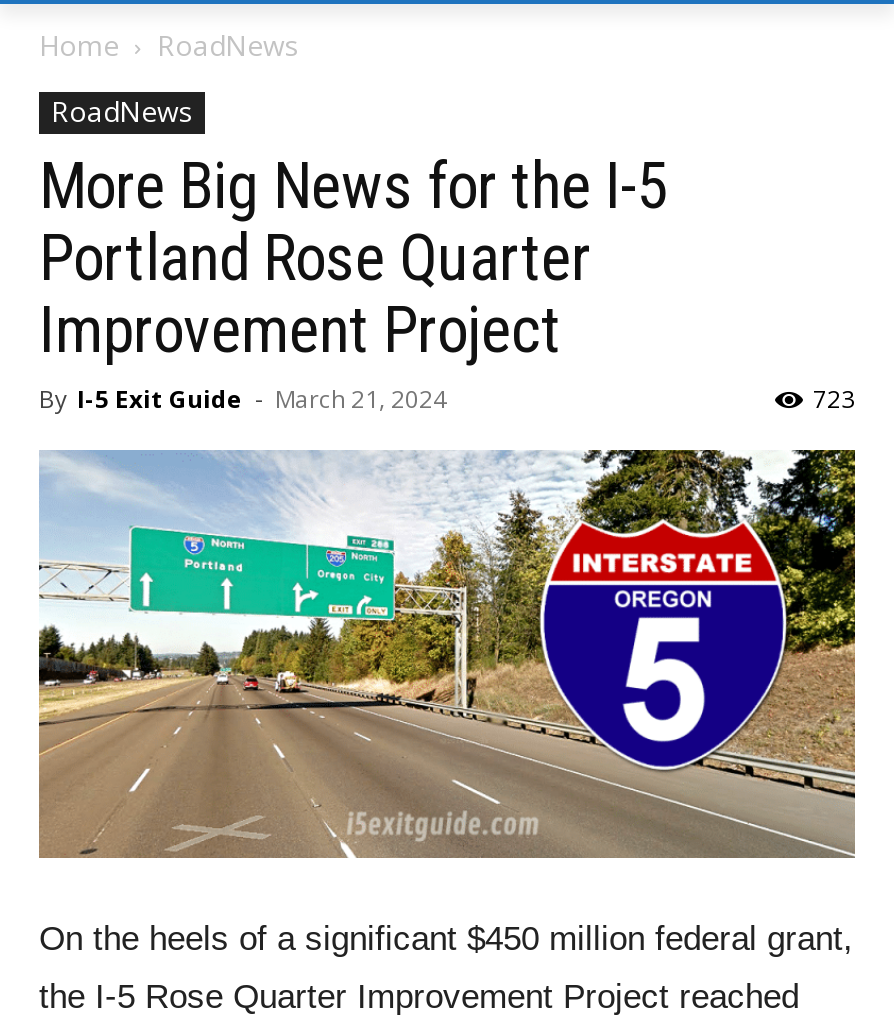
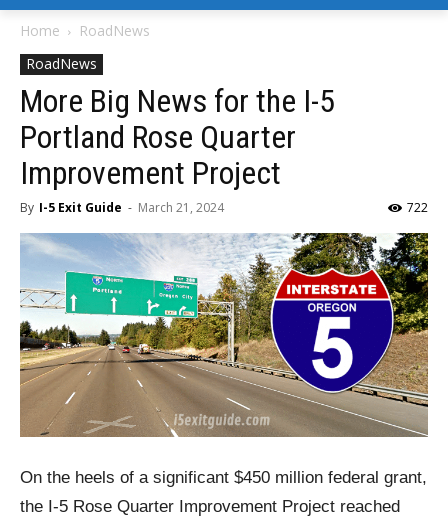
[813,382,855,416] 723 -> [407,199,428,216] 722

